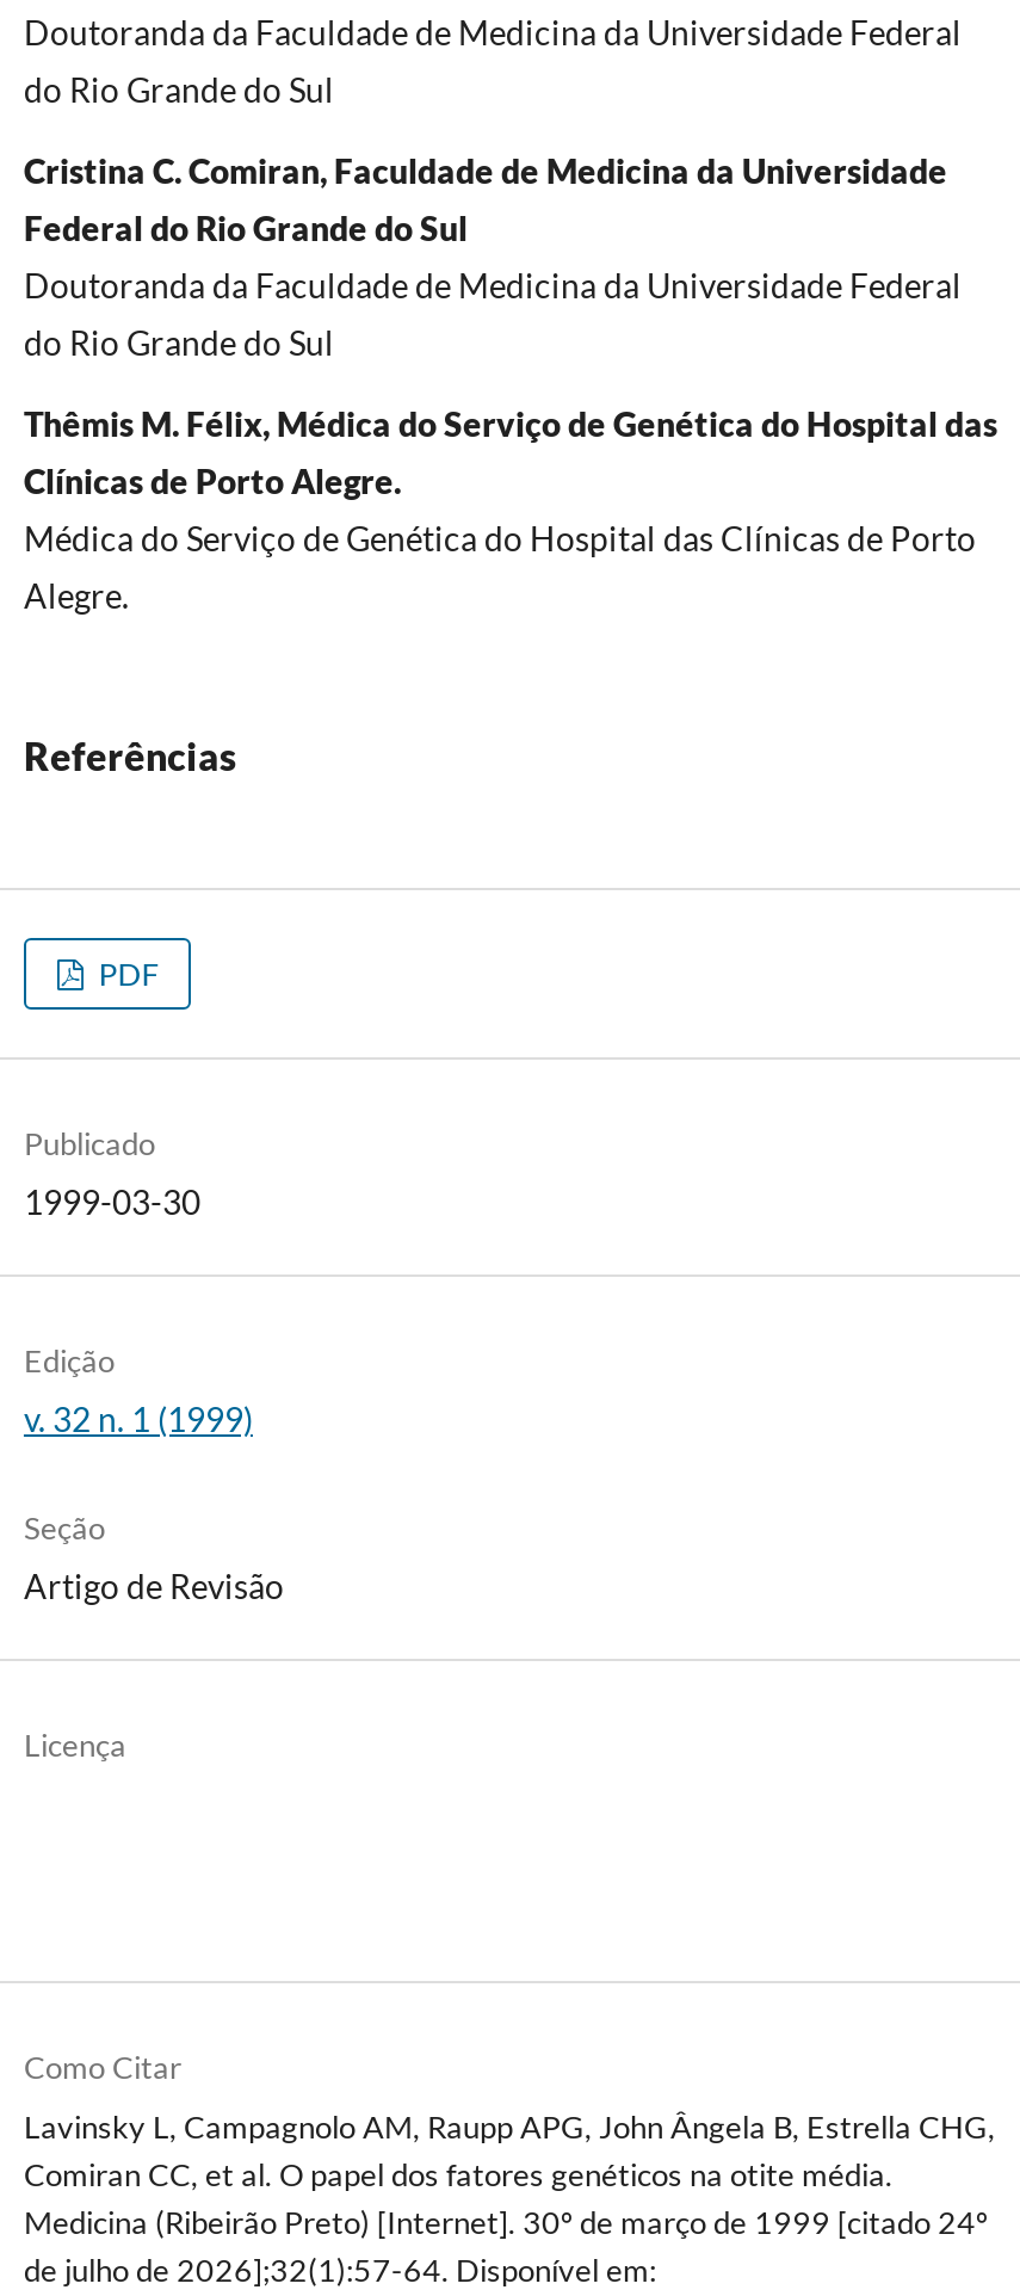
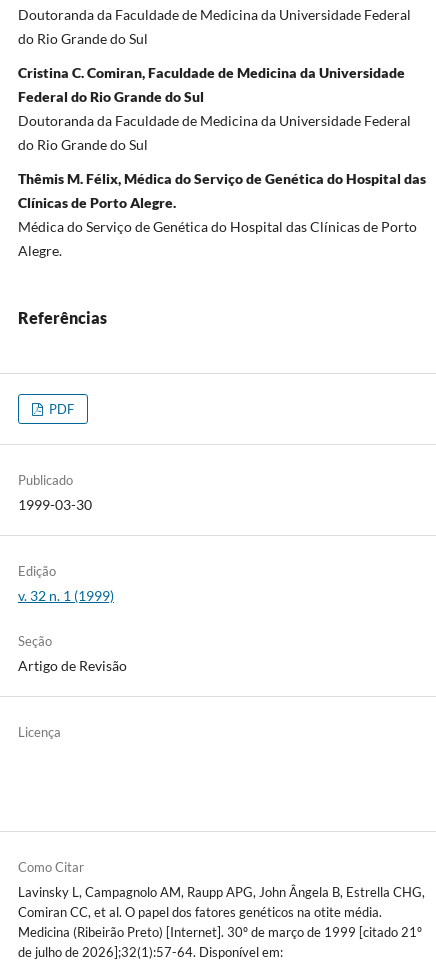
[24,2203,988,2241] Medicina (Ribeirão Preto) [Internet]. 30º de março de 1999 [citado 24º -> [18,924,422,940] Medicina (Ribeirão Preto) [Internet]. 30º de março de 1999 [citado 21º

